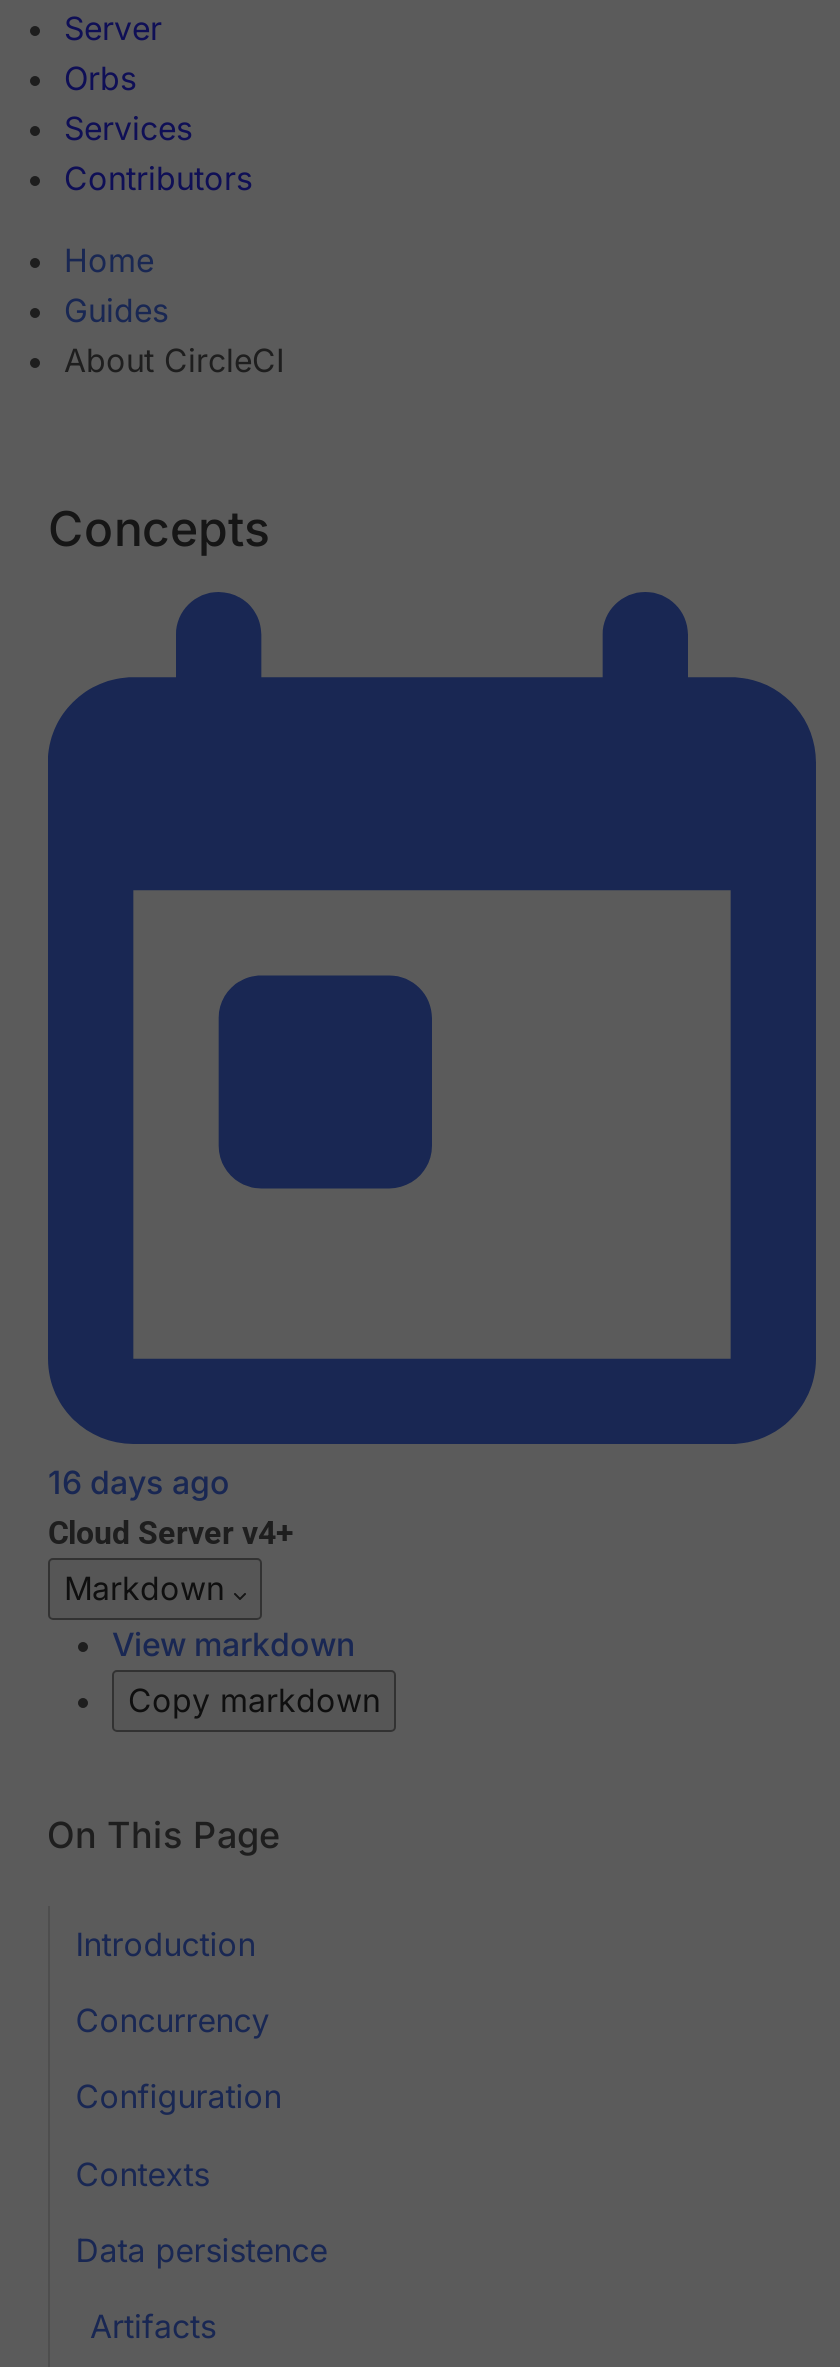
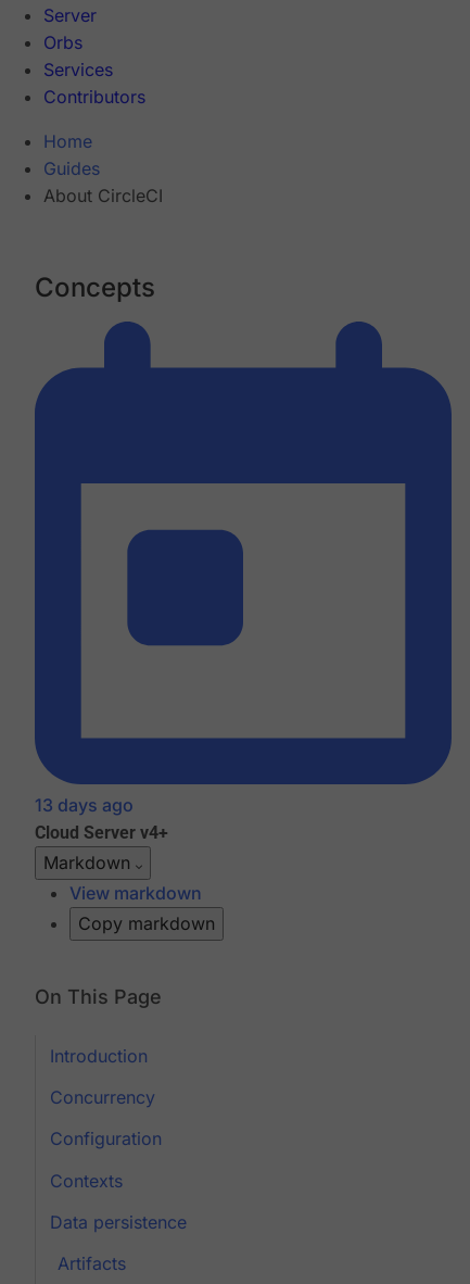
[48,1463,230,1503] 16 days ago -> [35,795,134,816] 13 days ago

